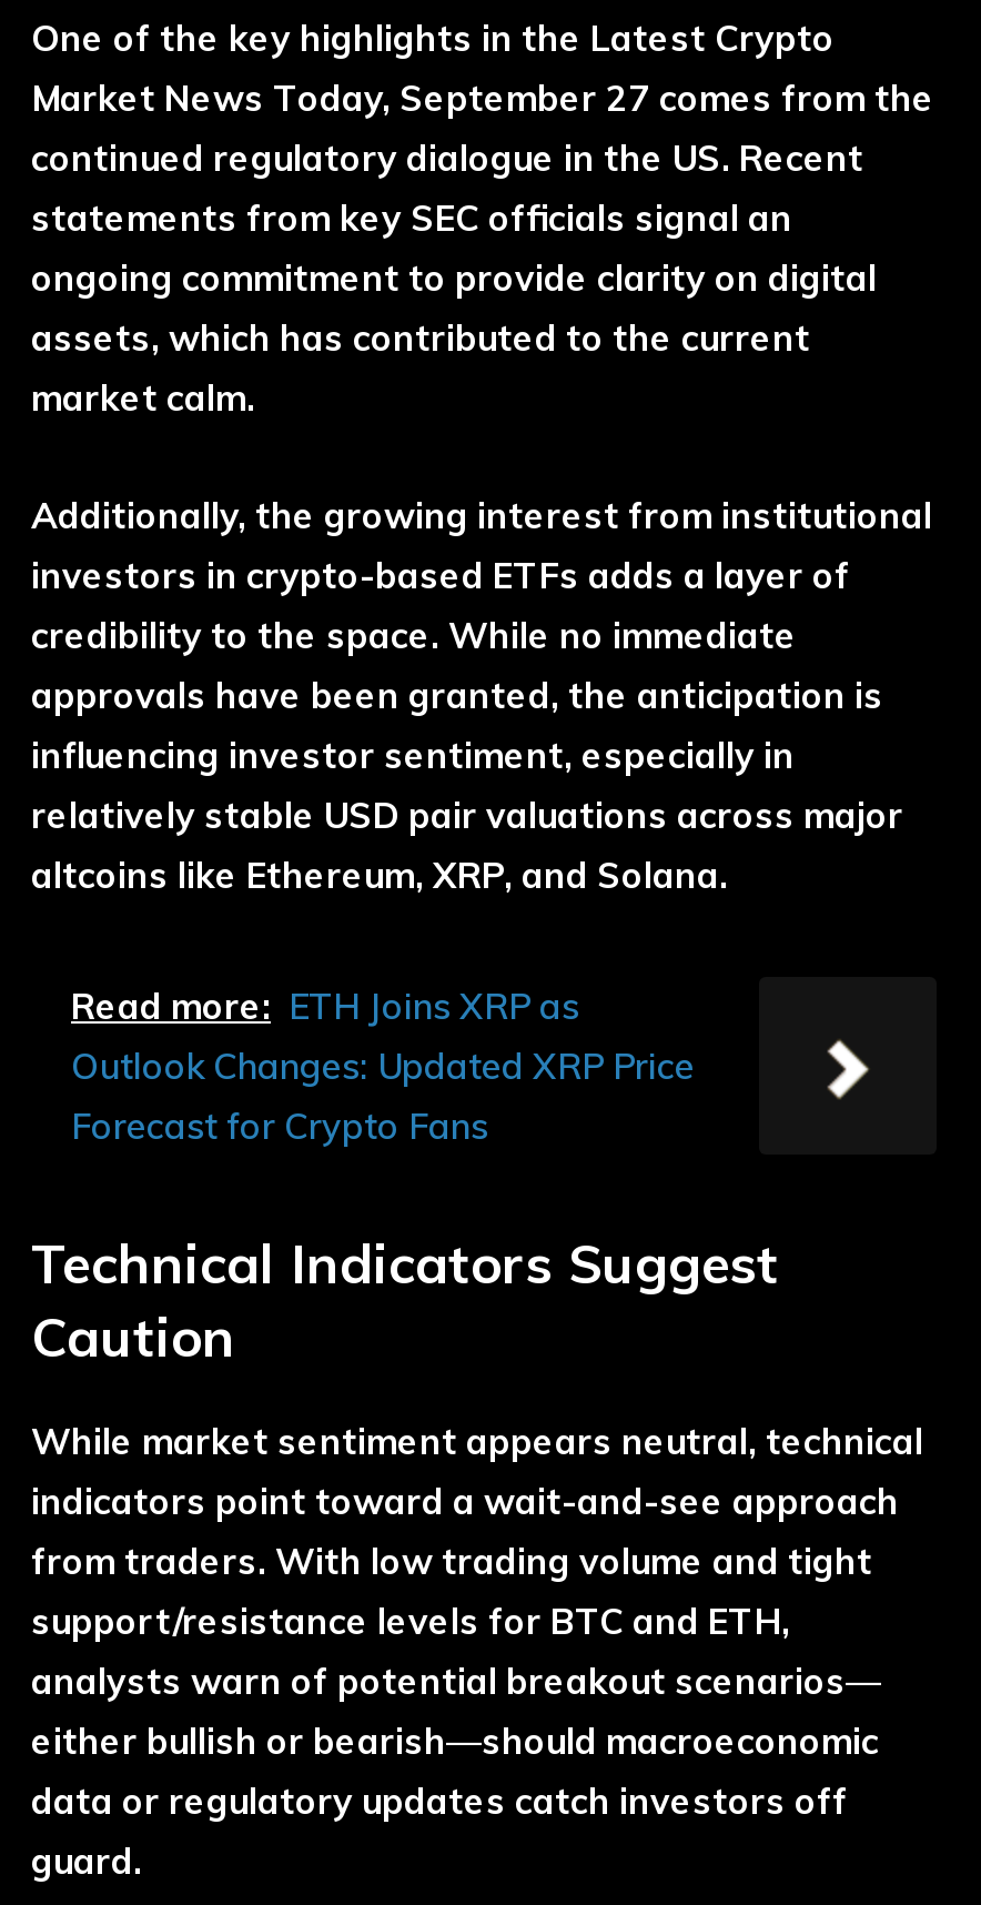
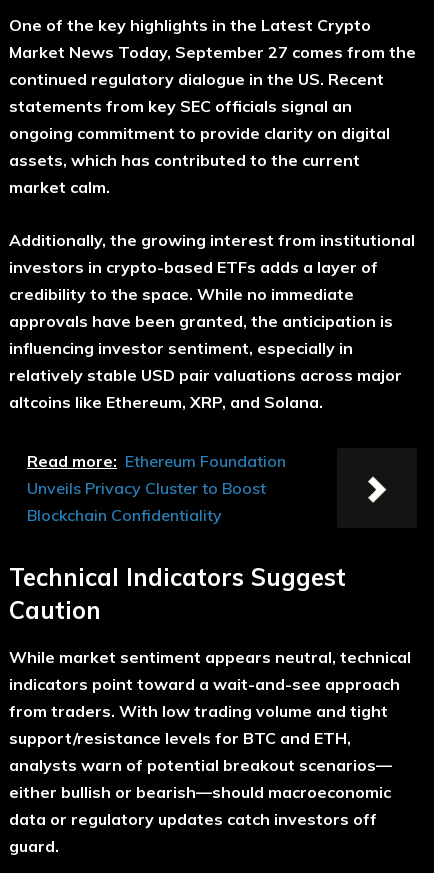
[71,984,695,1148] Read more: ETH Joins XRP as | Outlook Changes: Updated XRP Price | Forecast for Crypto Fans -> [27,451,286,525] Read more: Ethereum Foundation | Unveils Privacy Cluster to Boost | Blockchain Confidentiality

